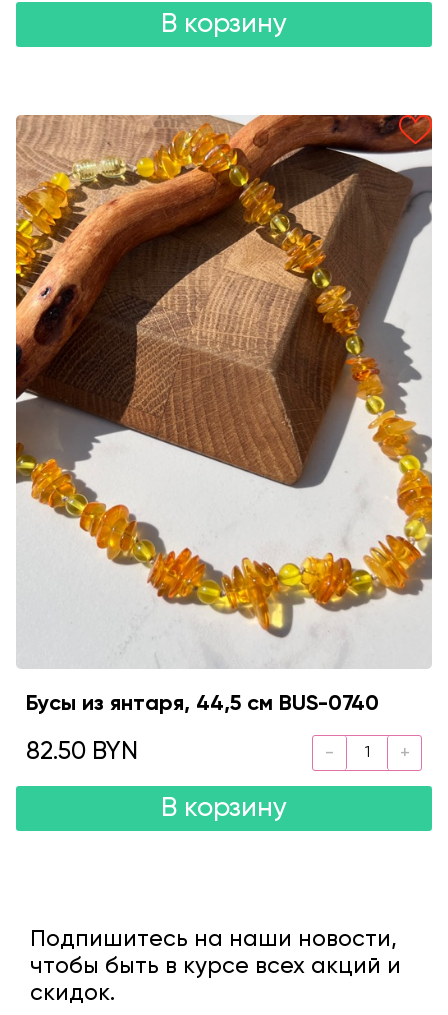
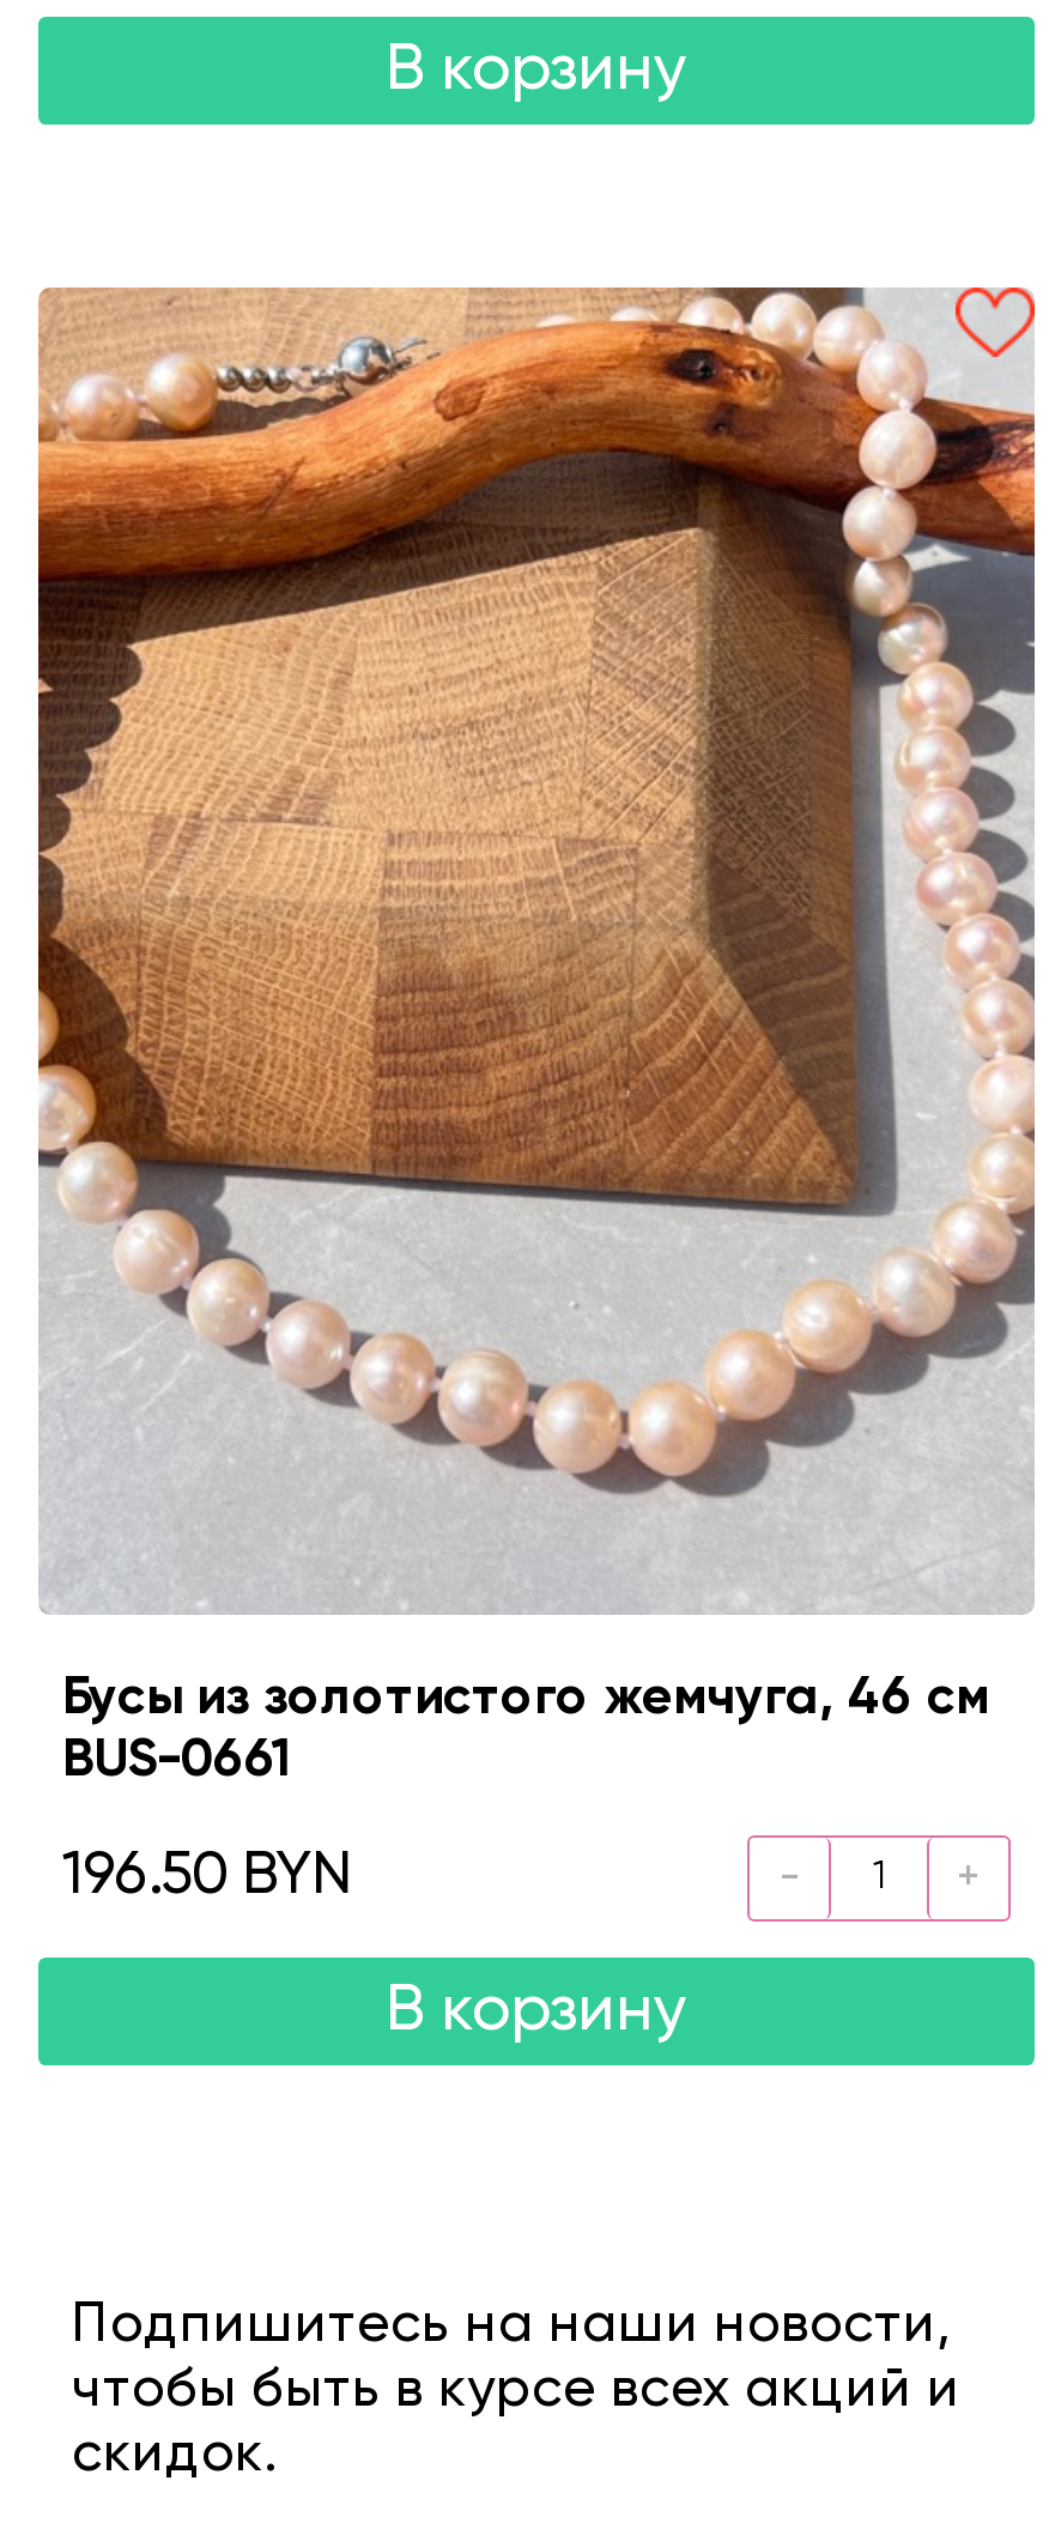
[15,114,433,638] [image] -> [36,288,1037,1553] [image]
[26,693,379,715] Бусы из янтаря, 44,5 см BUS-0740 -> [62,1672,989,1787] Бусы из золотистого жемчуга, 46 см | BUS-0661
[26,740,138,765] 82.50 BYN -> [62,1847,352,1907] 196.50 BYN

